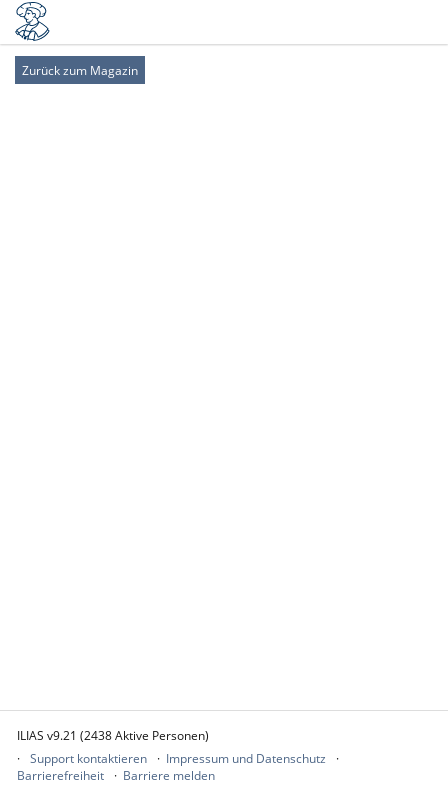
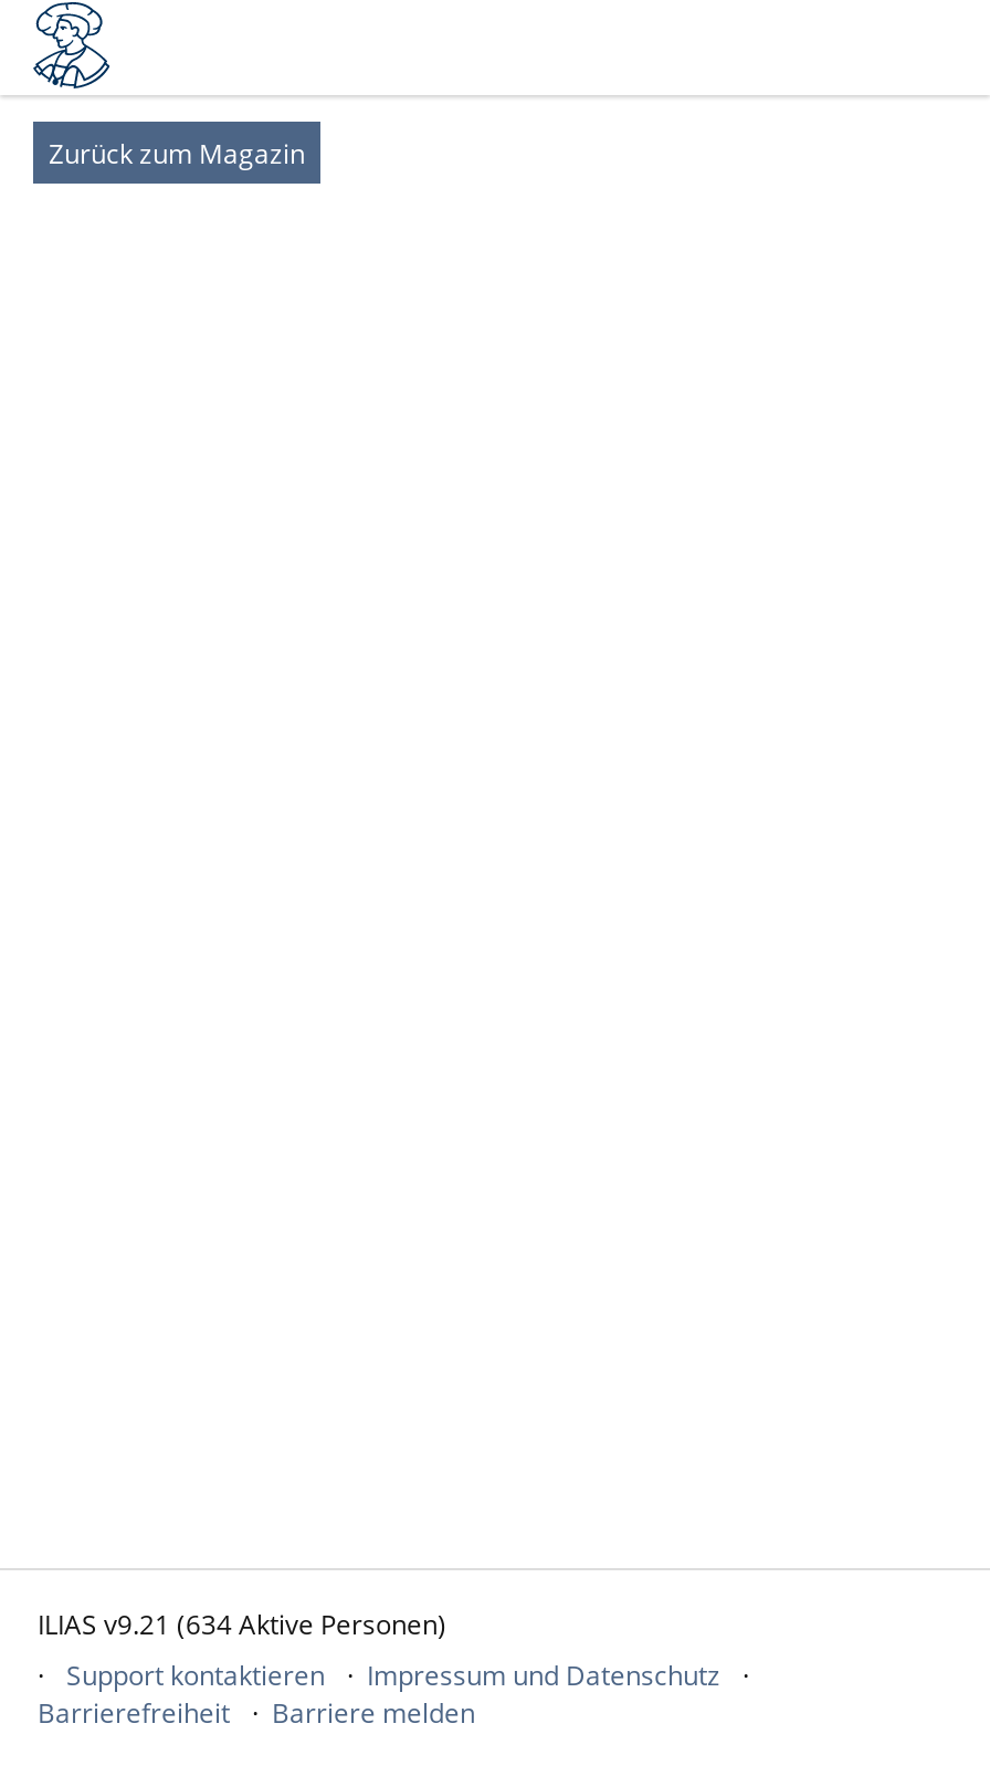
[17,727,209,744] ILIAS v9.21 (2438 Aktive Personen) -> [38,1606,446,1643] ILIAS v9.21 (634 Aktive Personen)

